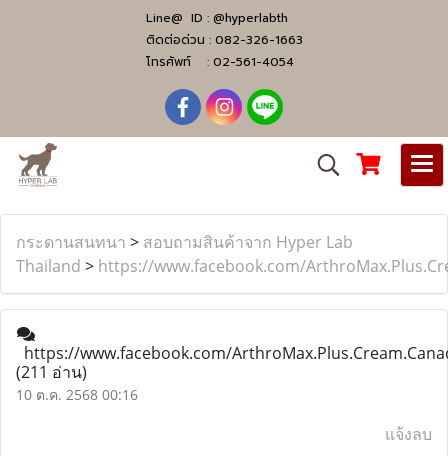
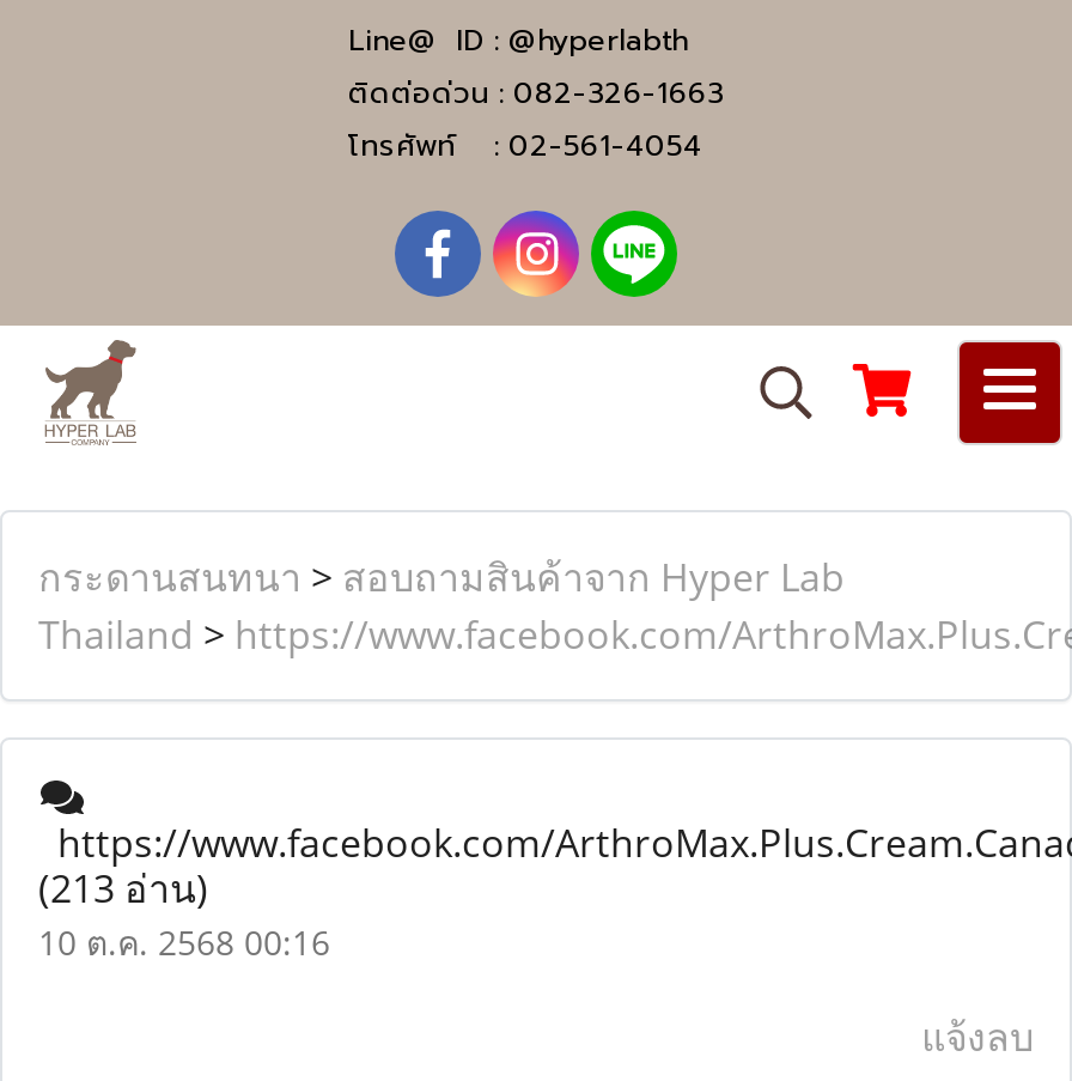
[16,361,87,383] (211 อ่าน) -> [38,862,208,915] (213 อ่าน)

